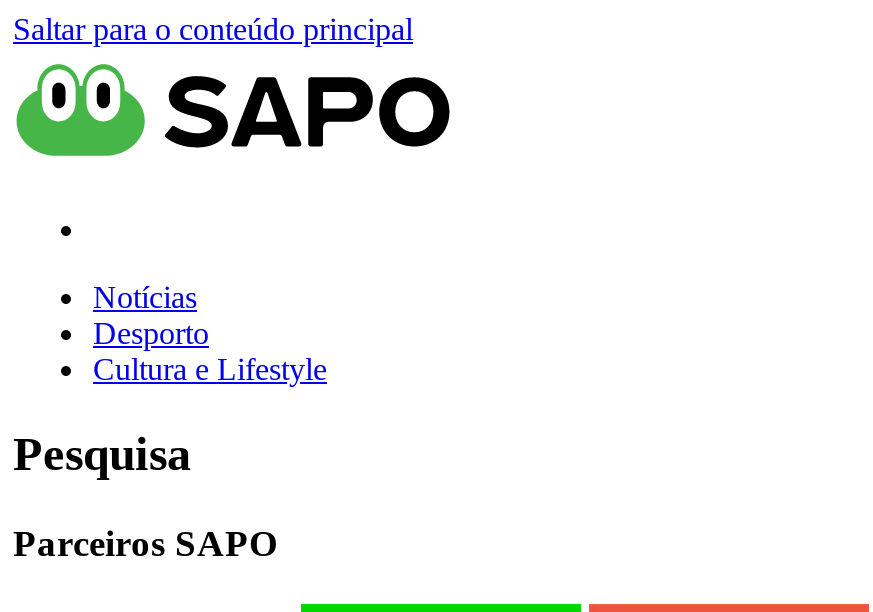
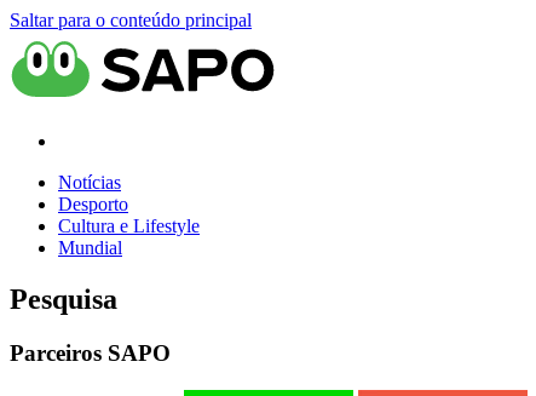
none -> [58,237,122,258] Mundial

